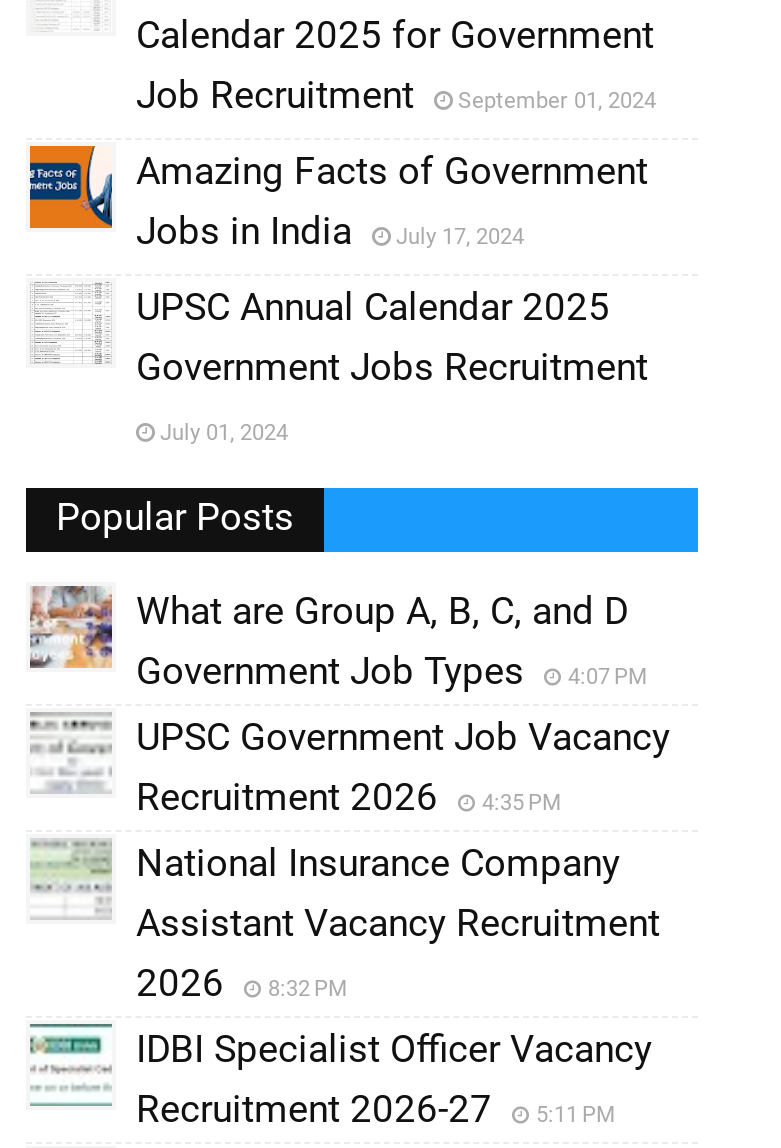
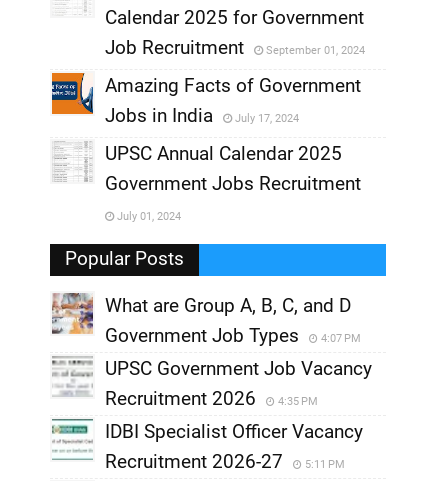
[30,840,660,1006] [image] | National Insurance Company | Assistant Vacancy Recruitment | 2026 | 8:32 PM -> none

